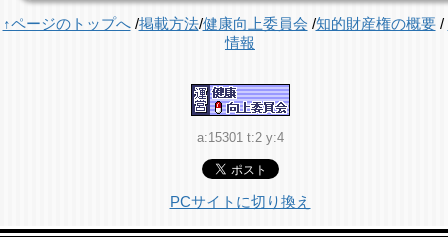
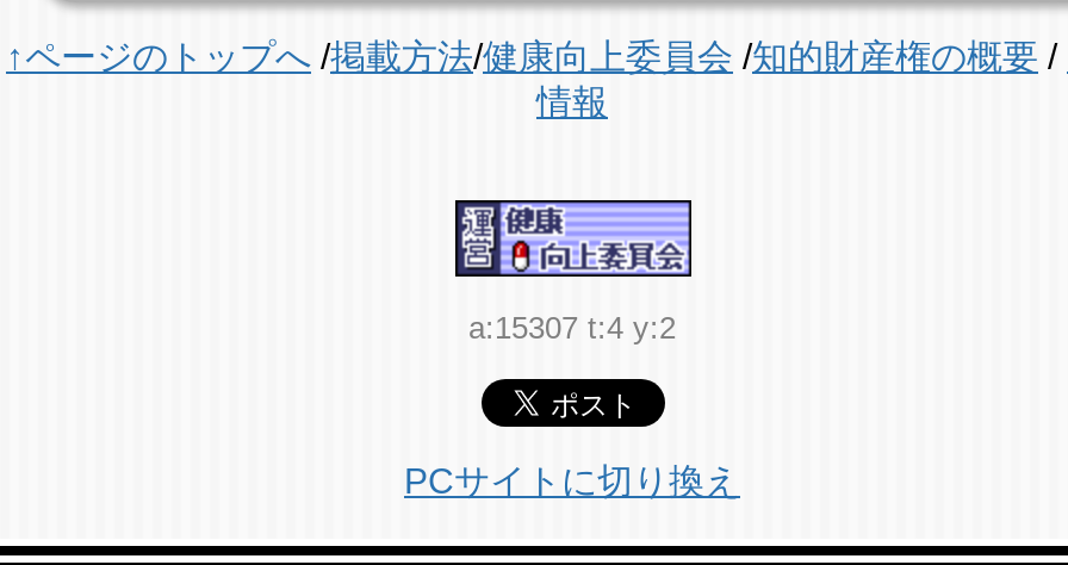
[196,130,283,145] a:15301 t:2 y:4 -> [468,311,676,346] a:15307 t:4 y:2

